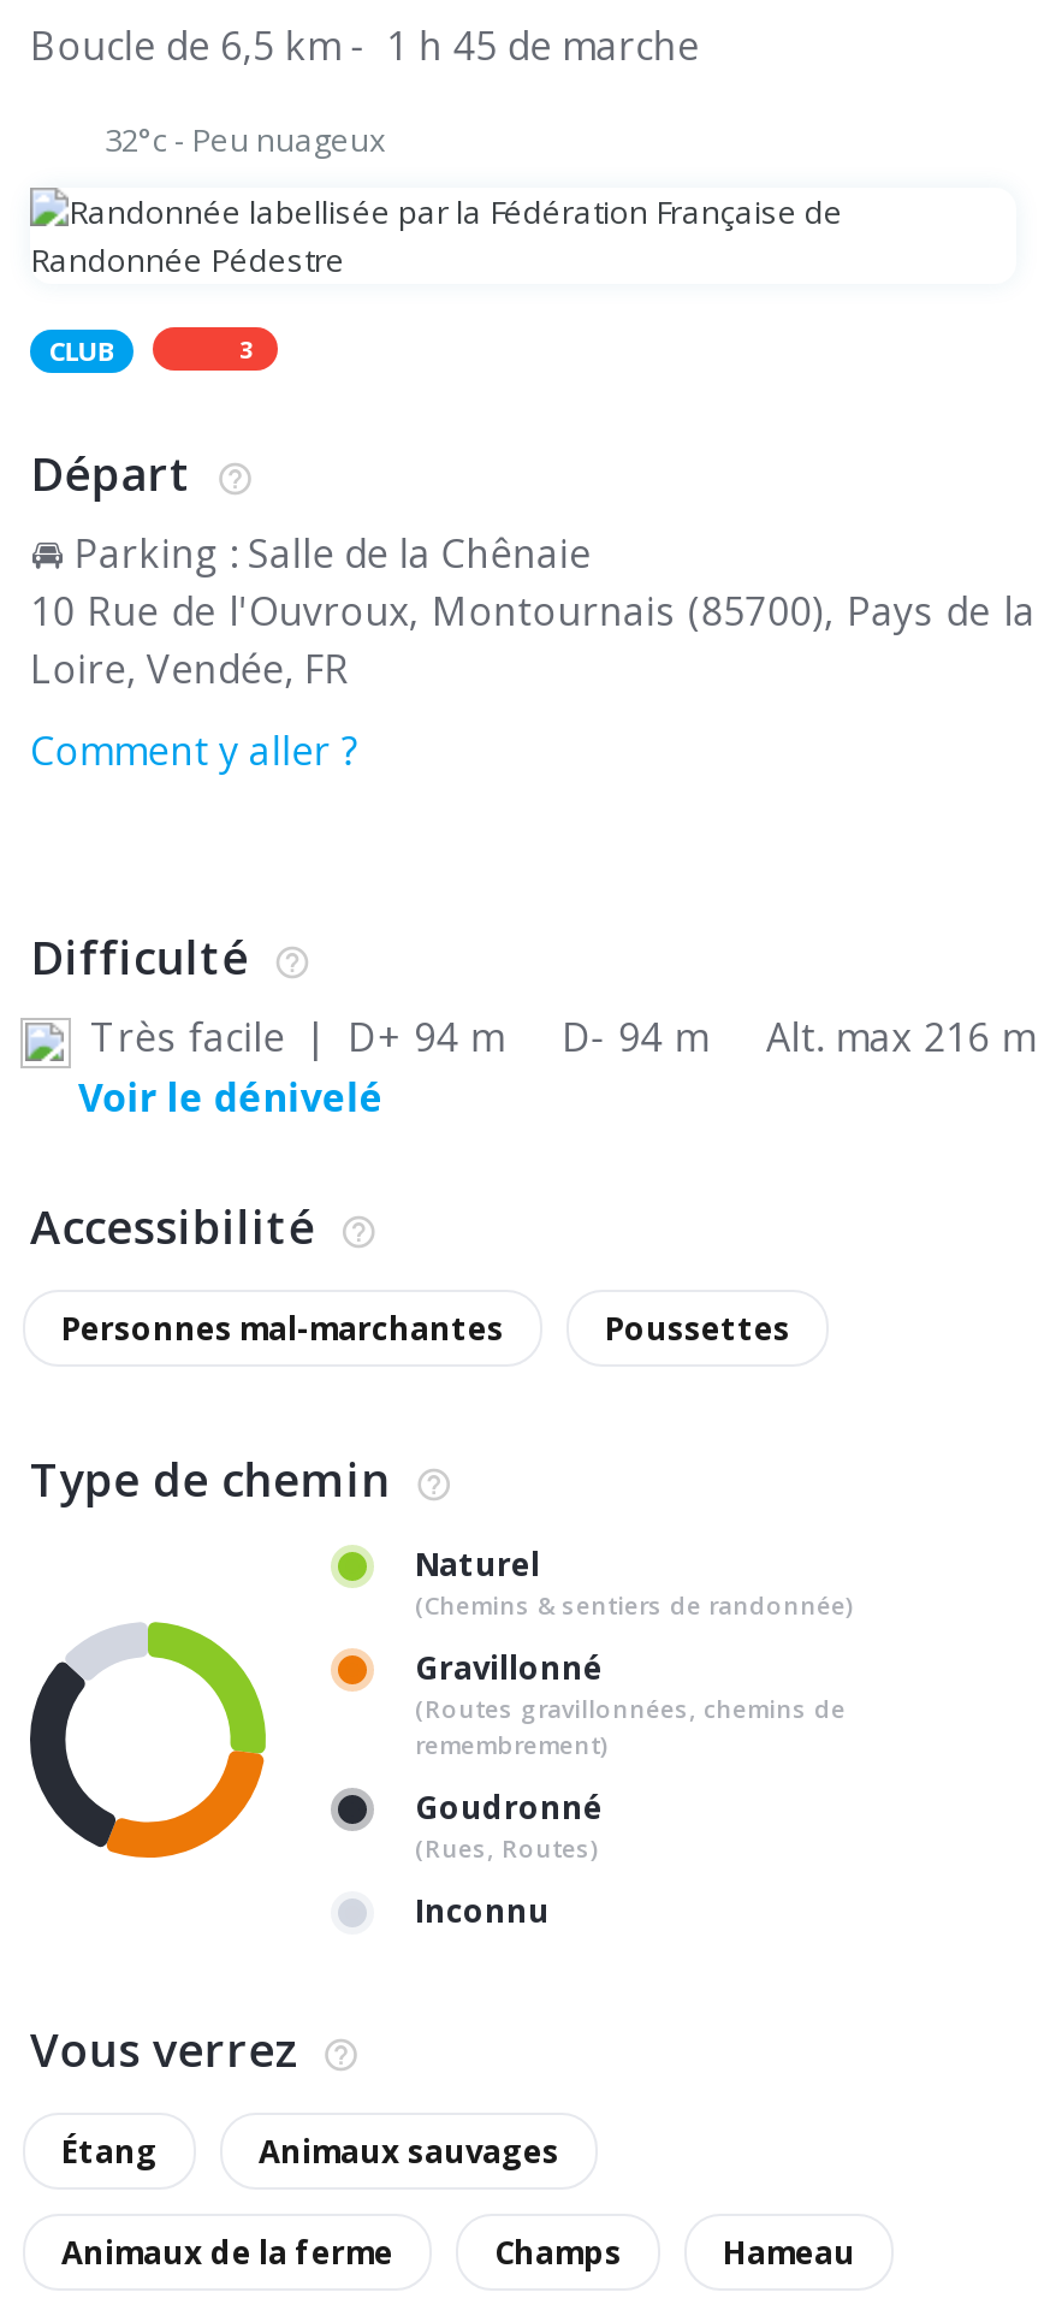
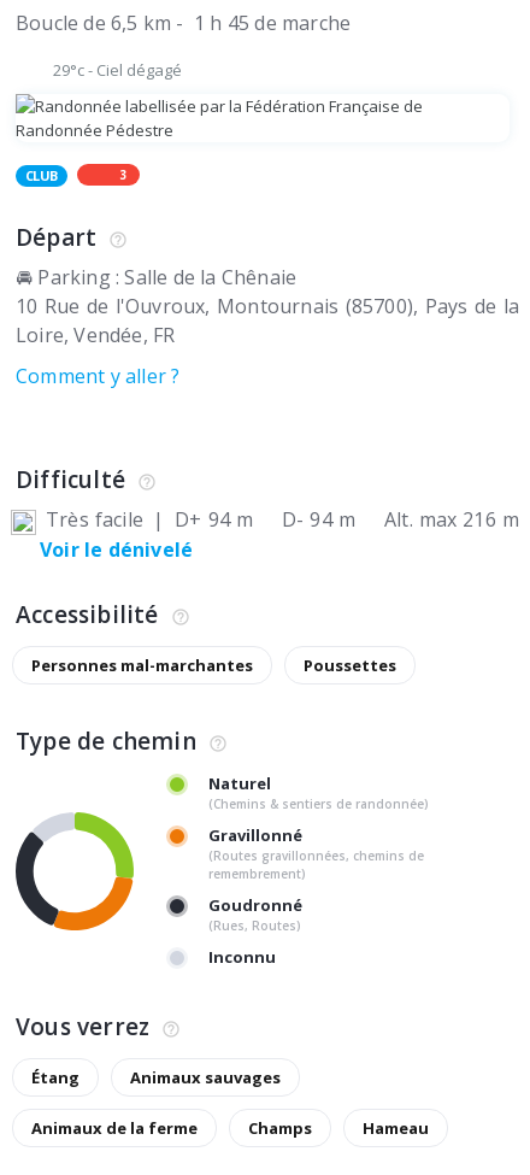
[105,119,386,162] 32°c - Peu nuageux -> [53,60,182,81] 29°c - Ciel dégagé

